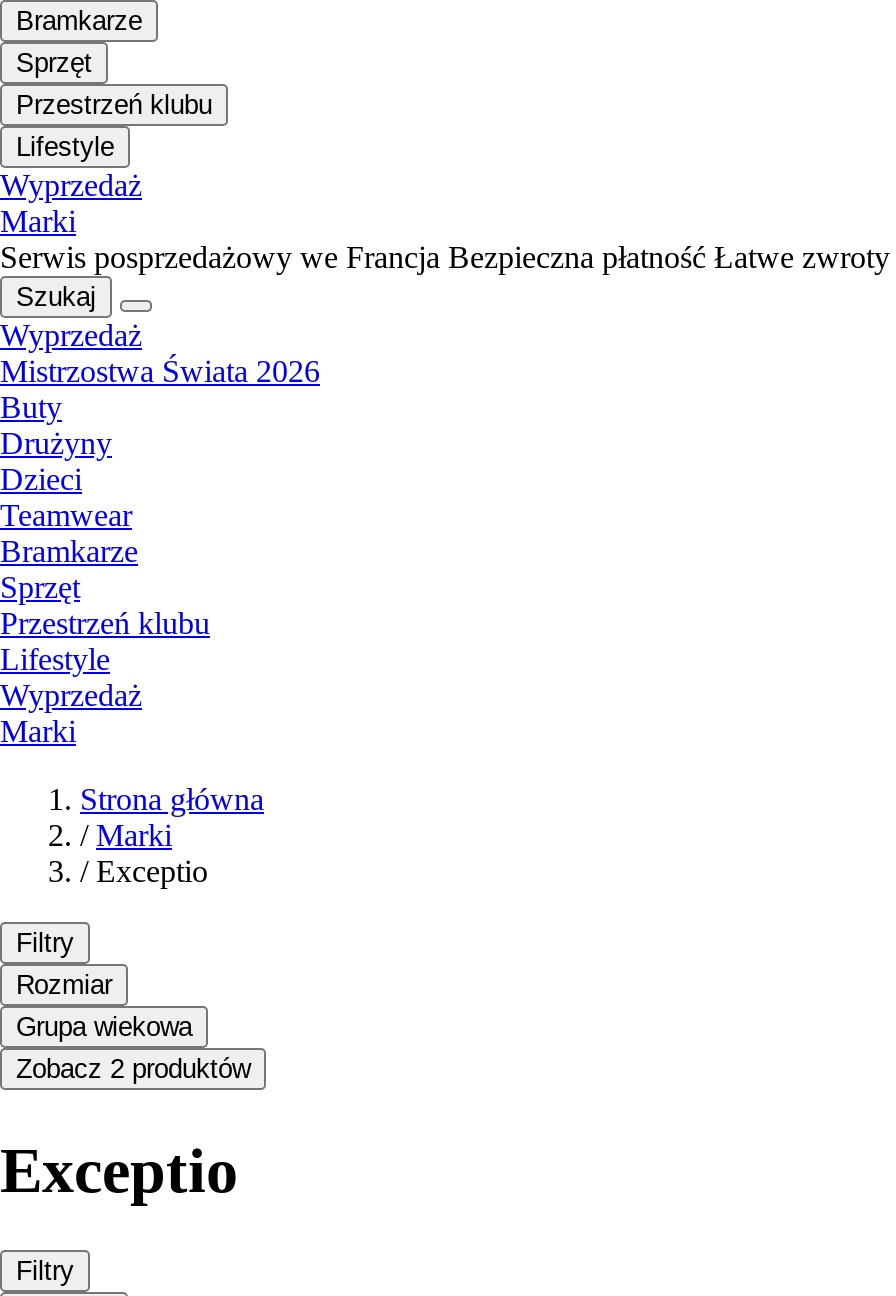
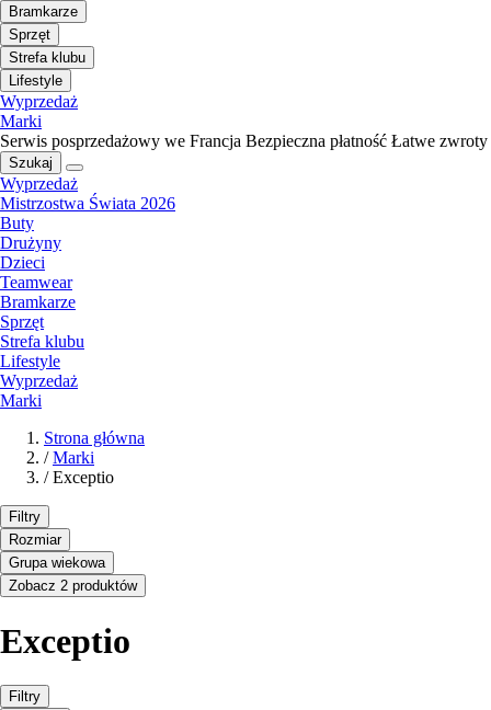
[16,91,212,121] Przestrzeń klubu -> [9,50,85,66] Strefa klubu
[0,607,210,641] Przestrzeń klubu -> [0,333,84,351] Strefa klubu

